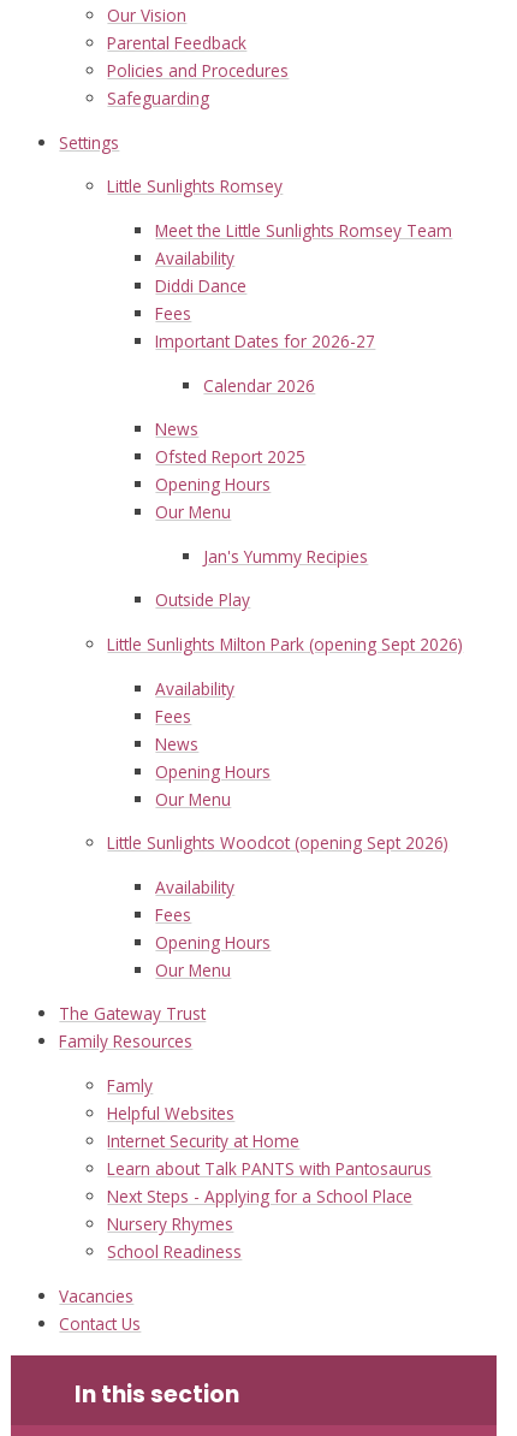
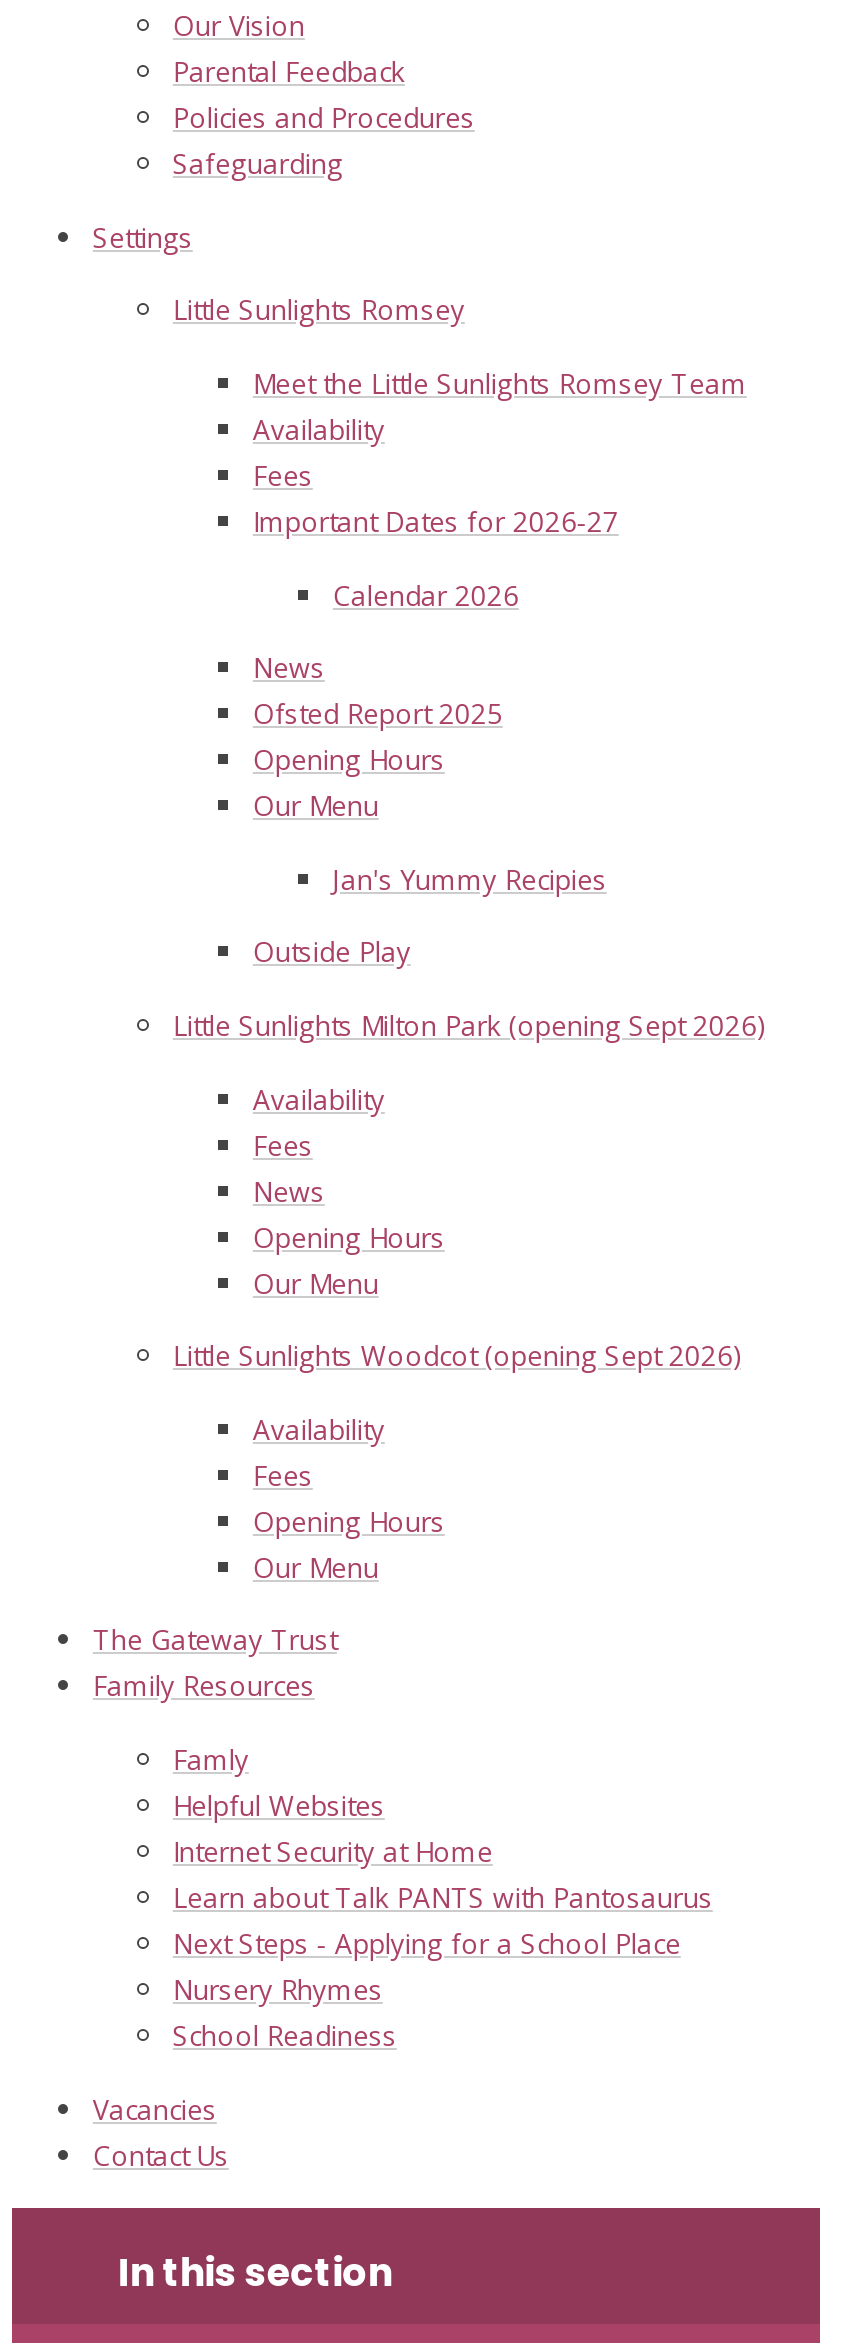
[156,274,247,297] Diddi Dance -> none

